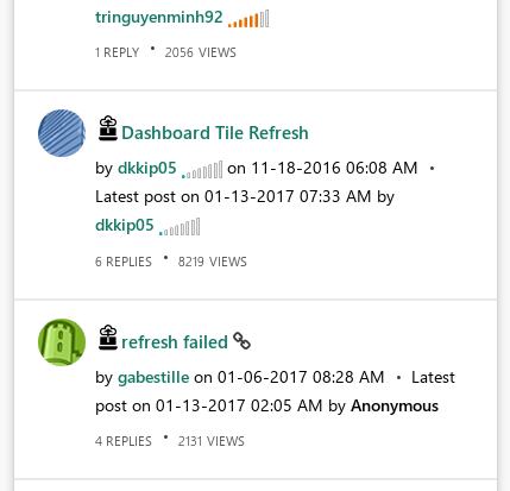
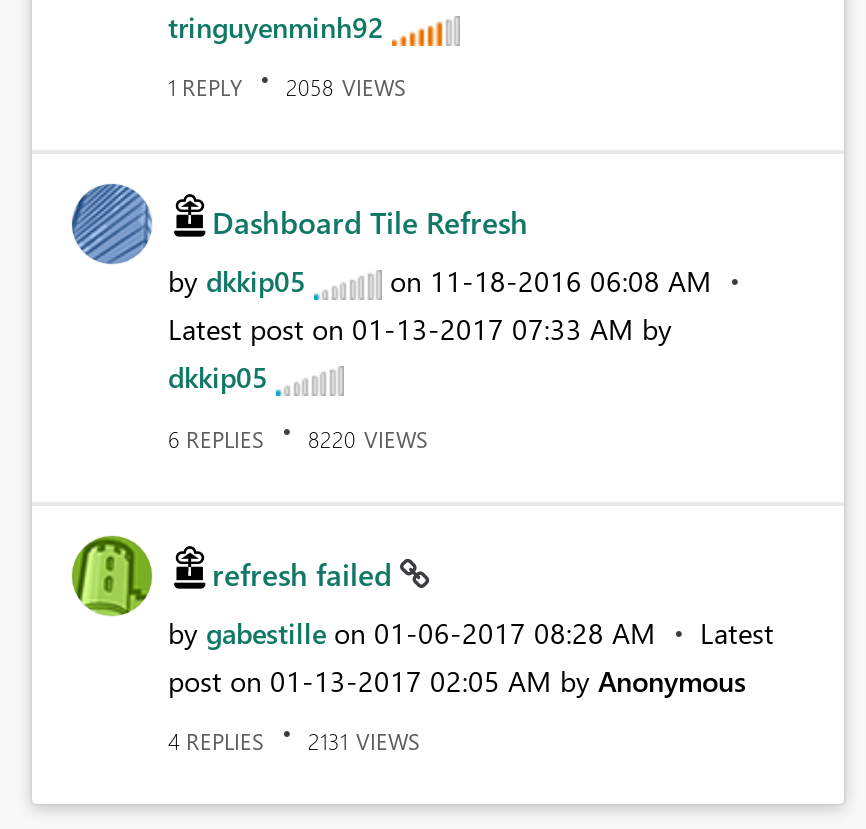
[95,43,237,61] 1 REPLY 2056 VIEWS -> [168,73,406,103] 1 REPLY 2058 VIEWS
[95,252,247,270] 6 REPLIES 8219 VIEWS -> [168,424,428,454] 6 REPLIES 8220 VIEWS

